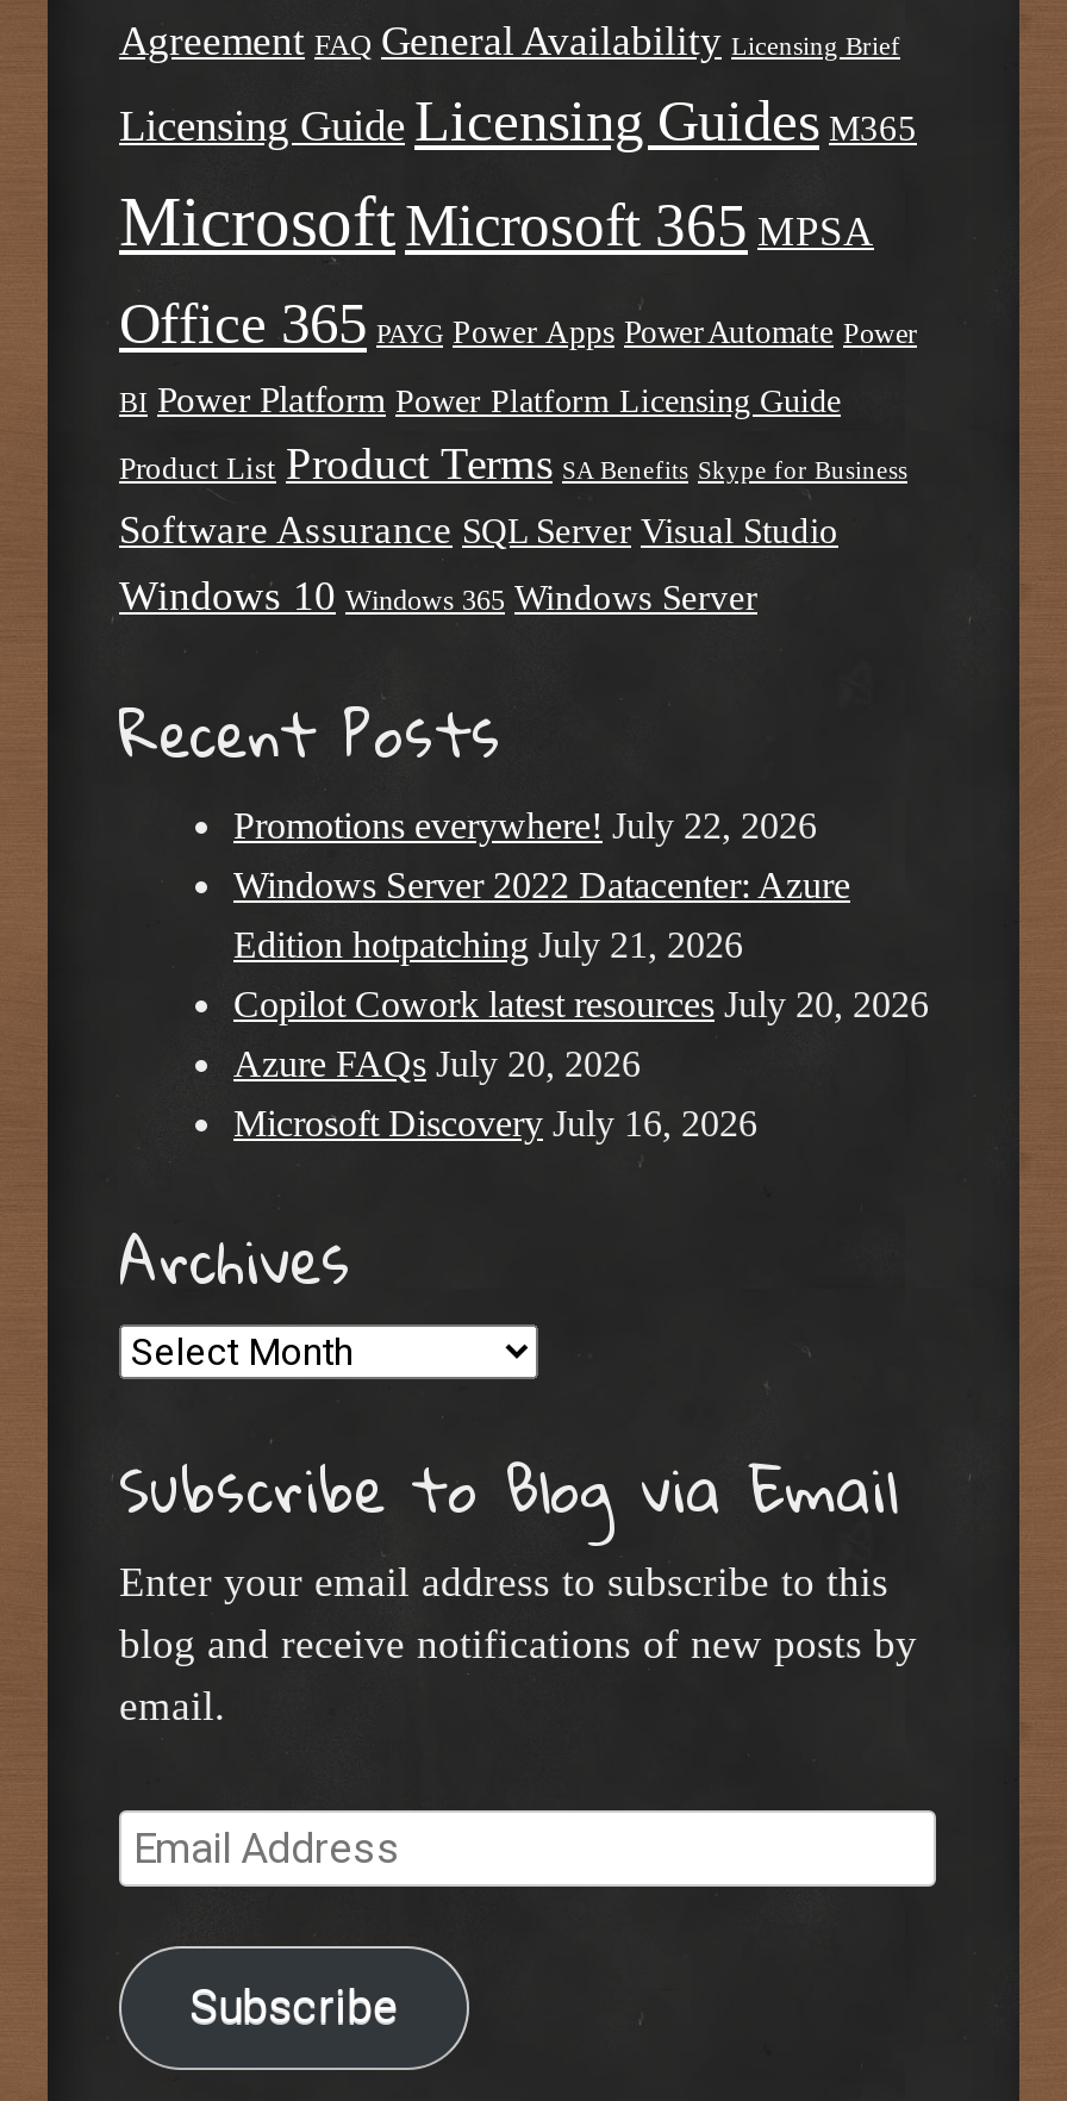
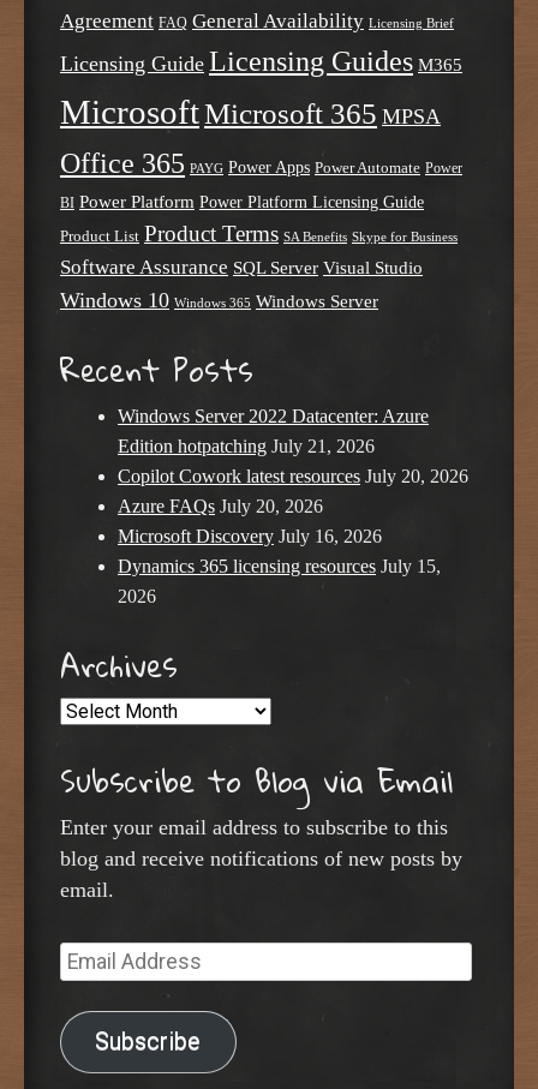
[233,806,817,847] Promotions everywhere! July 22, 2026 -> none
moved [233,866,929,1144] -> [118,406,468,547]: Windows Server 2022 Datacenter: Azure | Edition hotpatching July 21, 2026 | Copilot Cowork latest resources July 20, 2026 | Azure FAQs July 20, 2026 | Microsoft Discovery July 16, 2026
none -> [118,556,441,607] Dynamics 365 licensing resources July 15, | 2026

